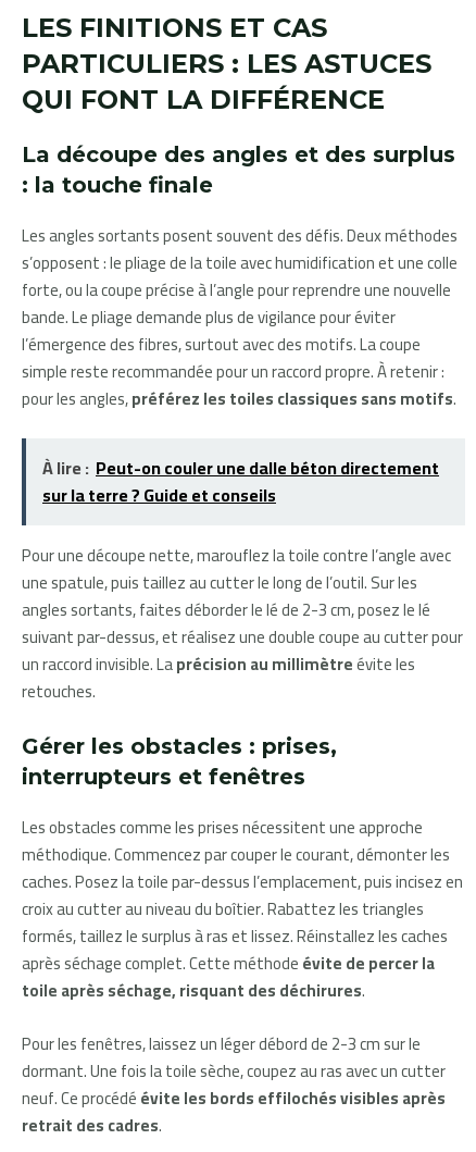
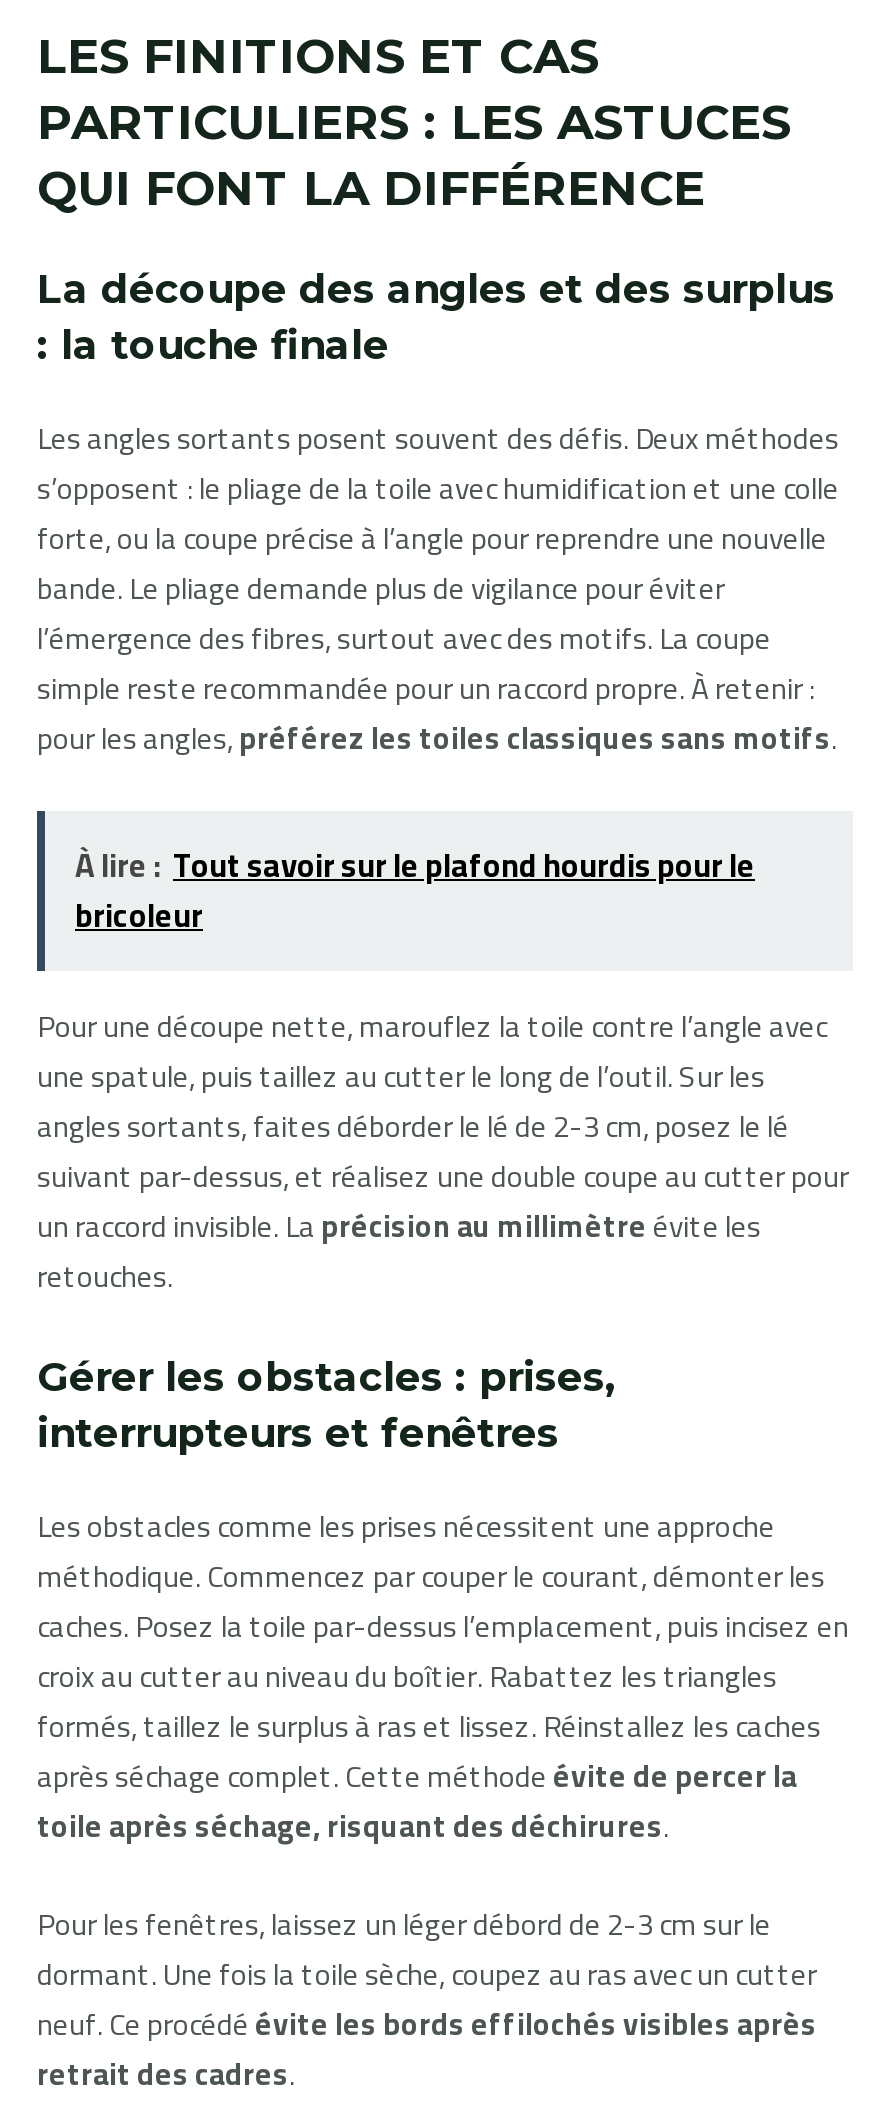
[42,451,439,511] À lire : Peut-on couler une dalle béton directement | sur la terre ? Guide et conseils -> [75,835,755,945] À lire : Tout savoir sur le plafond hourdis pour le | bricoleur

